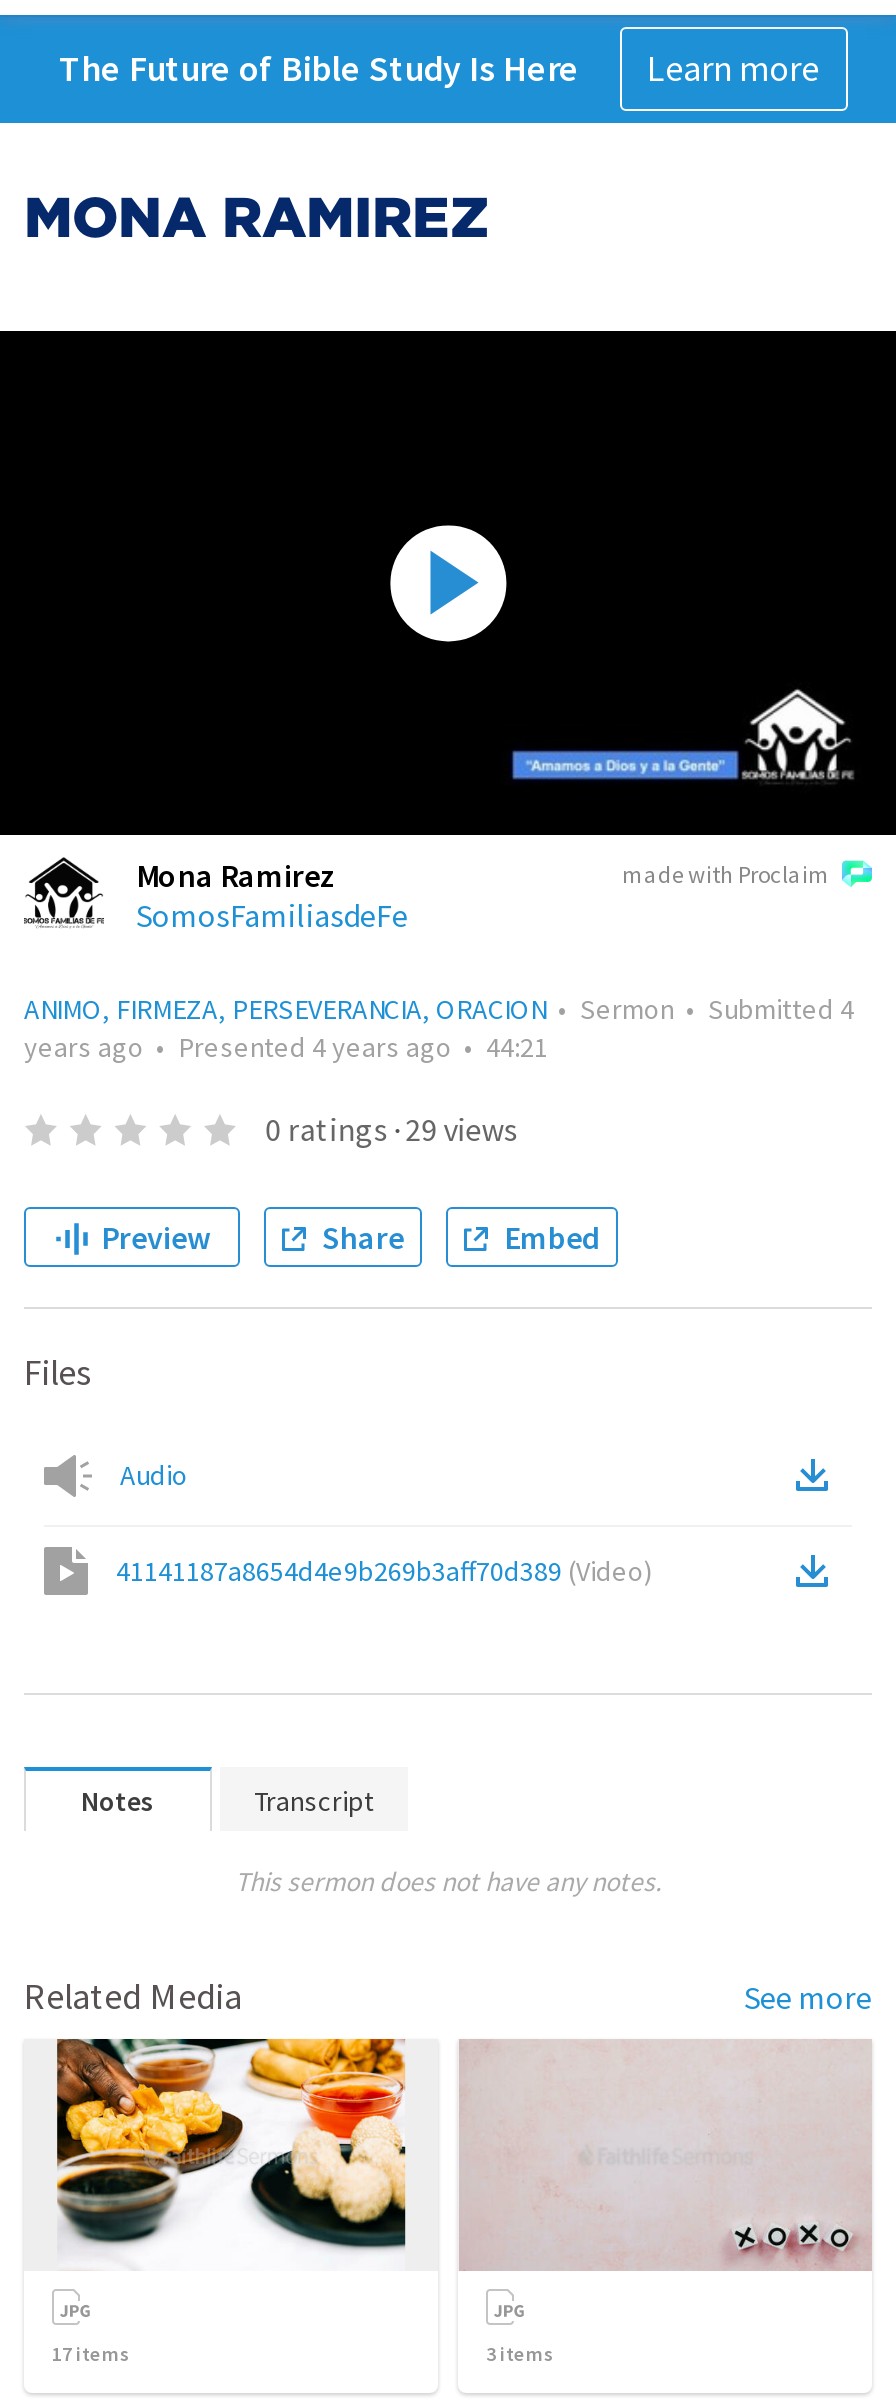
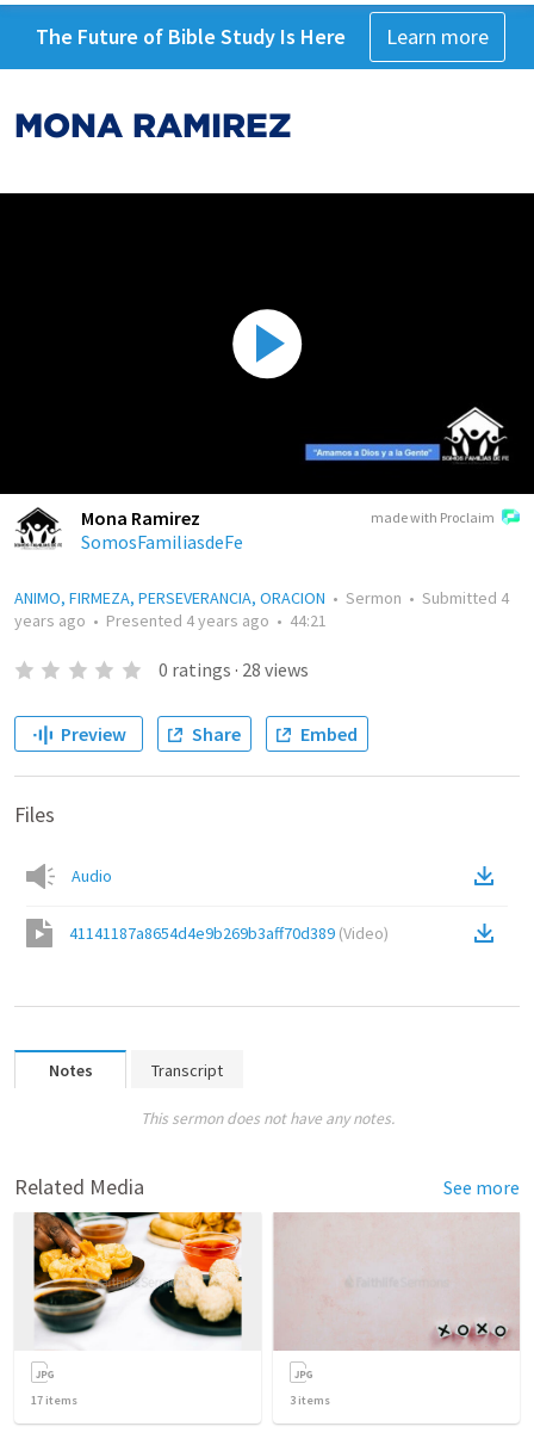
[265,1109,517,1149] 0 ratings · 29 views -> [158,657,308,681] 0 ratings · 28 views

